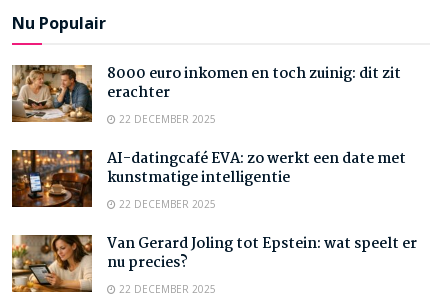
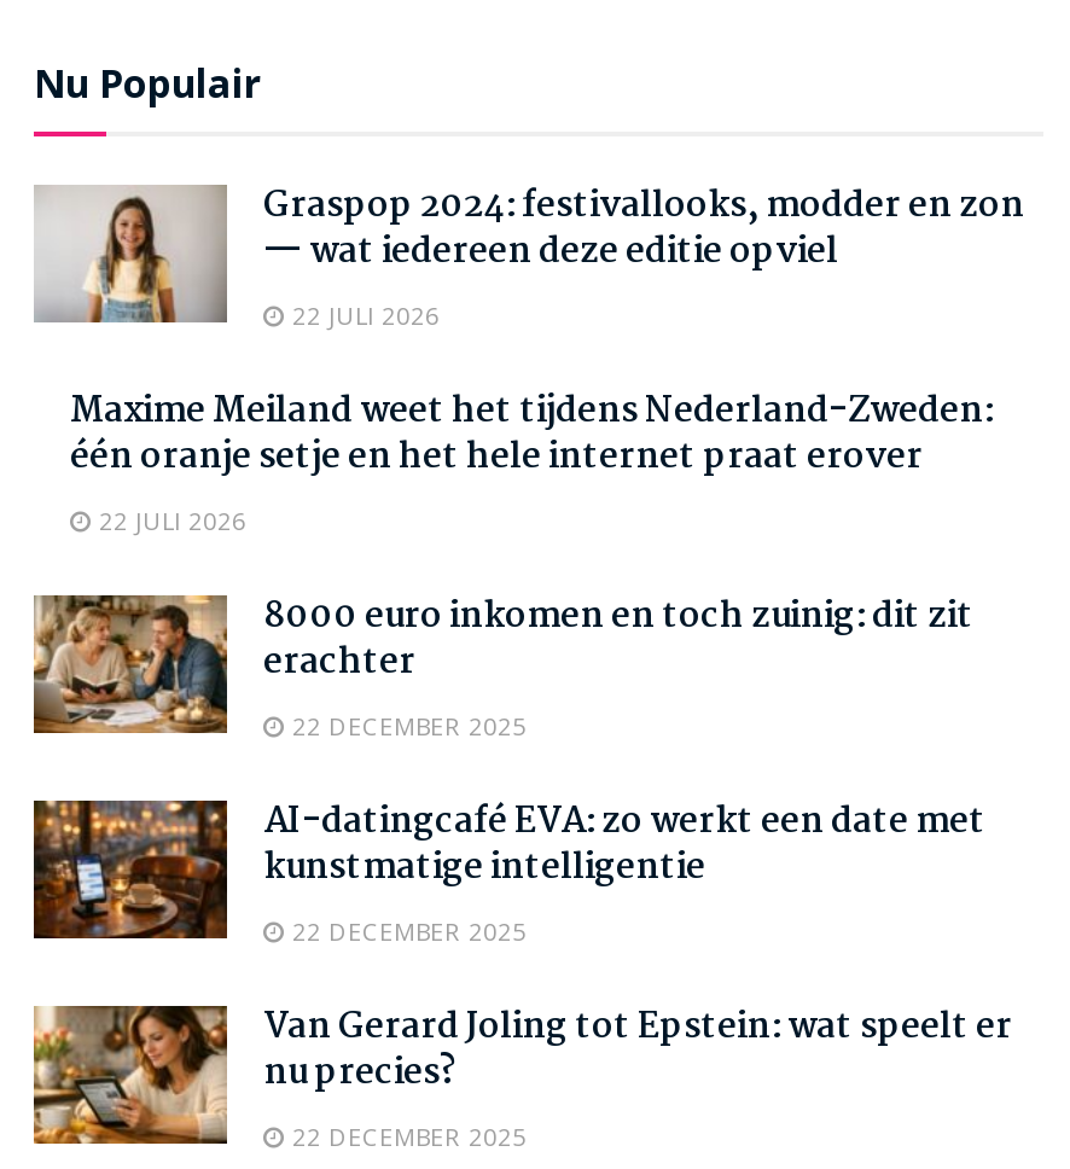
none -> [34,177,1024,536] [image] | Graspop 2024: festivallooks, modder en zon | — wat iedereen deze editie opviel | 22 JULI 2026 | Maxime Meiland weet het tijdens Nederland-Zweden: | één oranje setje en het hele internet praat erover | 22 JULI 2026

